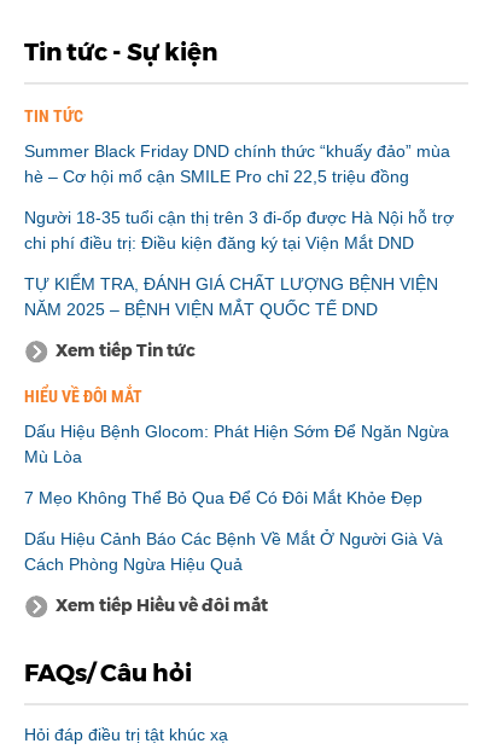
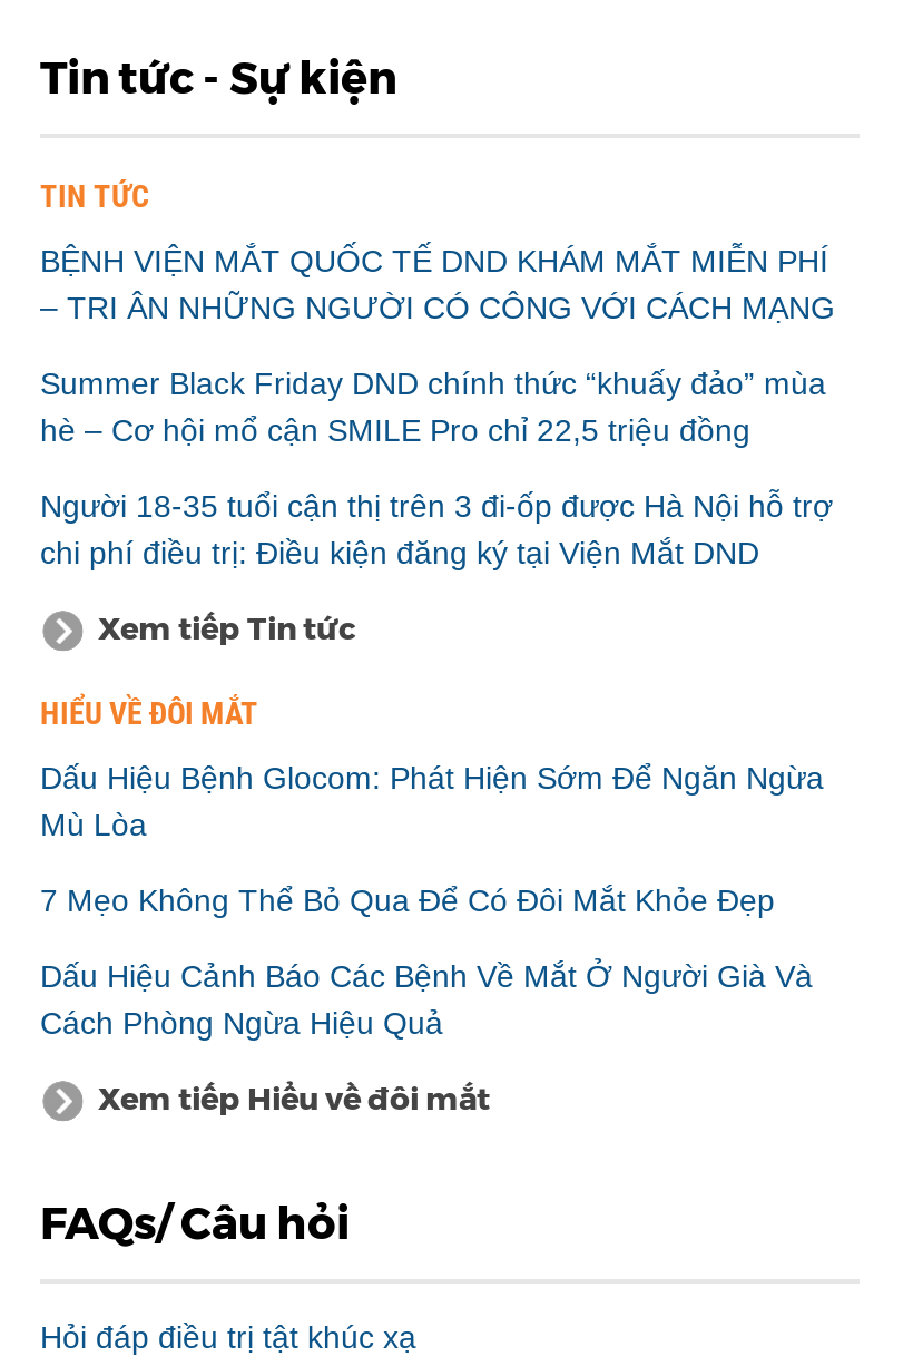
none -> [40,242,835,325] BỆNH VIỆN MẮT QUỐC TẾ DND KHÁM MẮT MIỄN PHÍ | – TRI ÂN NHỮNG NGƯỜI CÓ CÔNG VỚI CÁCH MẠNG
moved [24,141,454,252] -> [40,365,833,570]: Summer Black Friday DND chính thức “khuấy đảo” mùa | hè – Cơ hội mổ cận SMILE Pro chỉ 22,5 triệu đồng | Người 18-35 tuổi cận thị trên 3 đi-ốp được Hà Nội hỗ trợ | chi phí điều trị: Điều kiện đăng ký tại Viện Mắt DND
[24,274,438,319] TỰ KIỂM TRA, ĐÁNH GIÁ CHẤT LƯỢNG BỆNH VIỆN | NĂM 2025 – BỆNH VIỆN MẮT QUỐC TẾ DND -> none

